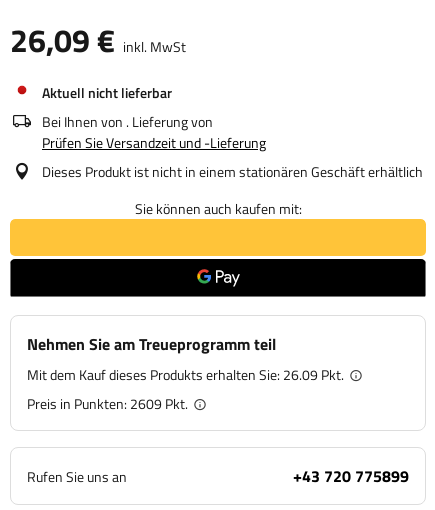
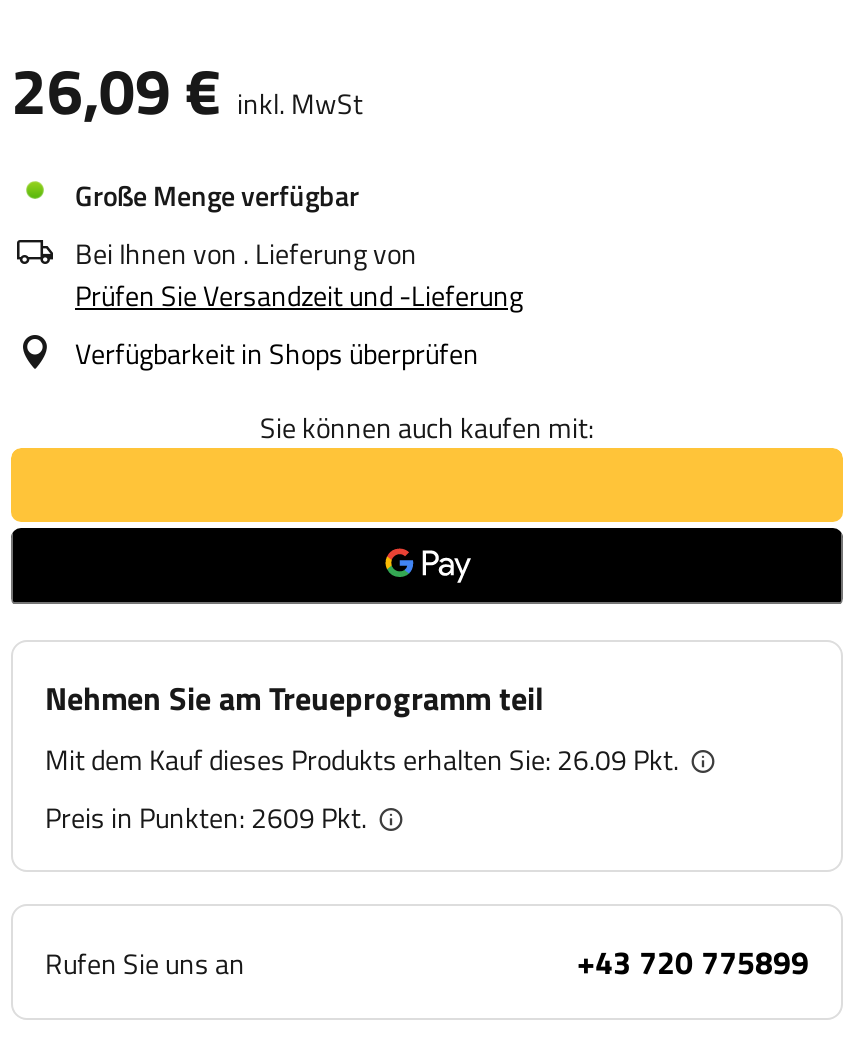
[42,82,172,103] Aktuell nicht lieferbar -> [75,174,359,216] Große Menge verfügbar
[42,161,423,182] Dieses Produkt ist nicht in einem stationären Geschäft erhältlich -> [75,332,479,374] Verfügbarkeit in Shops überprüfen

